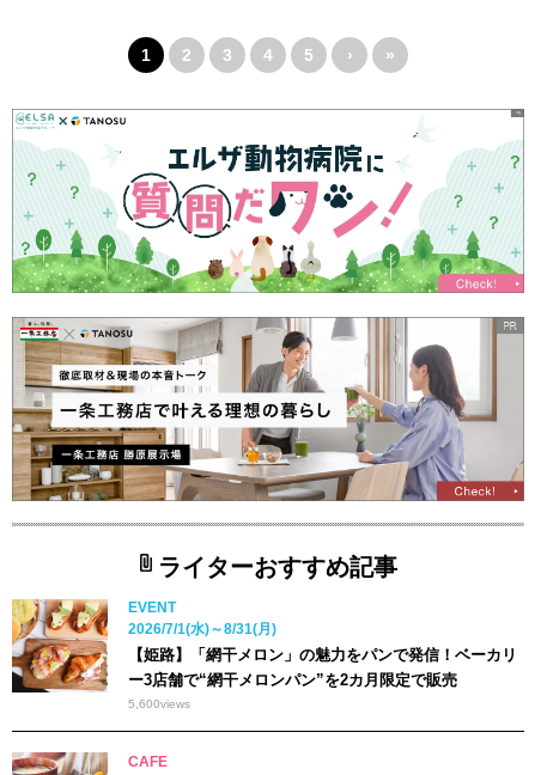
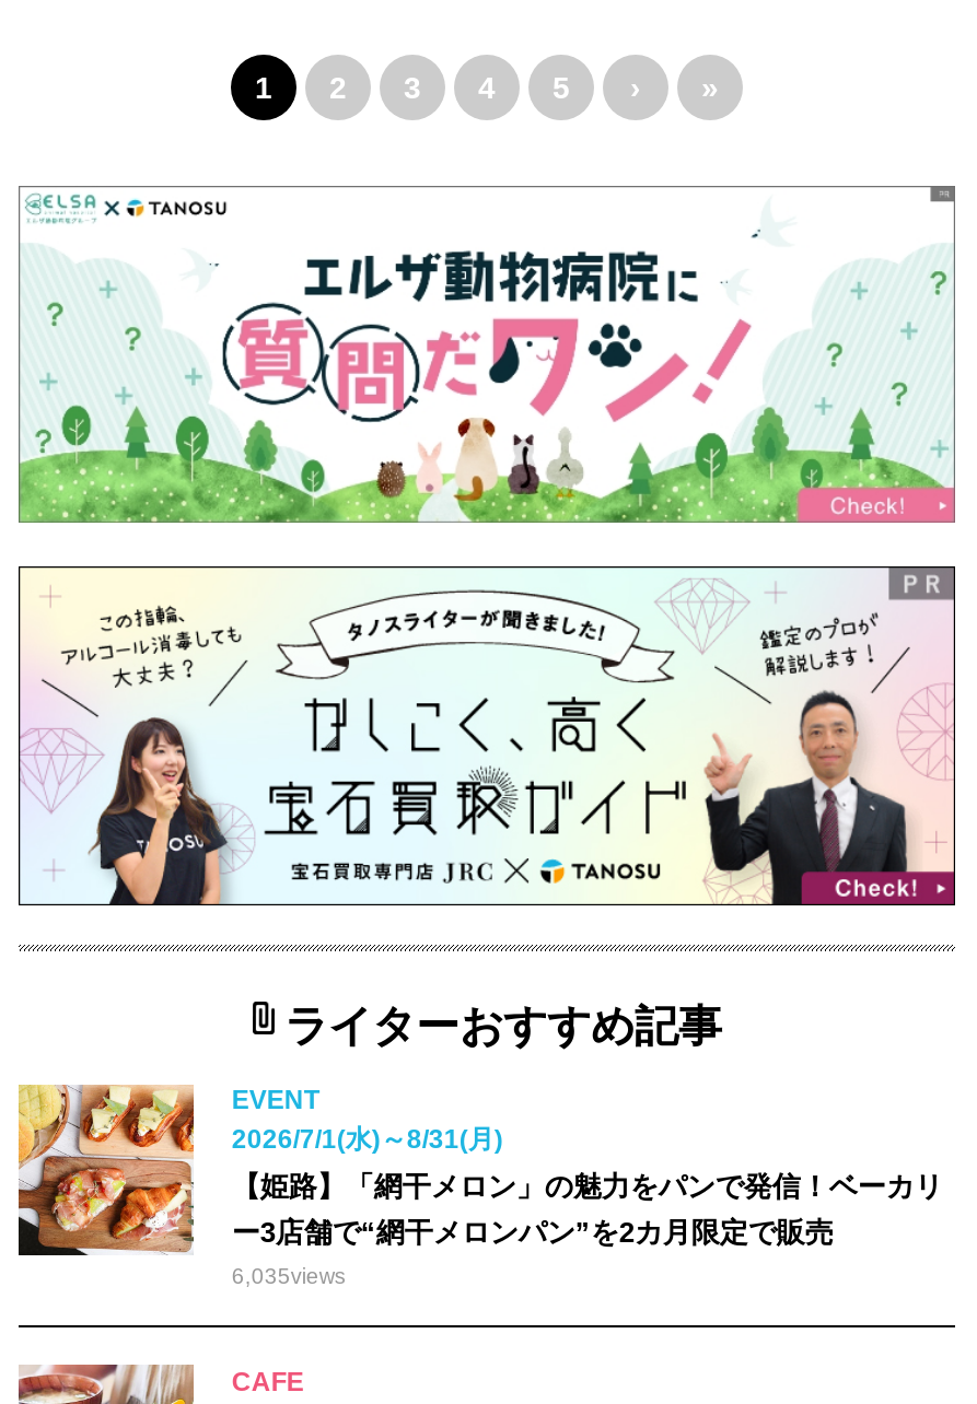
[12,317,524,502] [image] -> [19,566,955,908] [image]
[129,698,191,711] 5,600views -> [232,1263,346,1287] 6,035views

